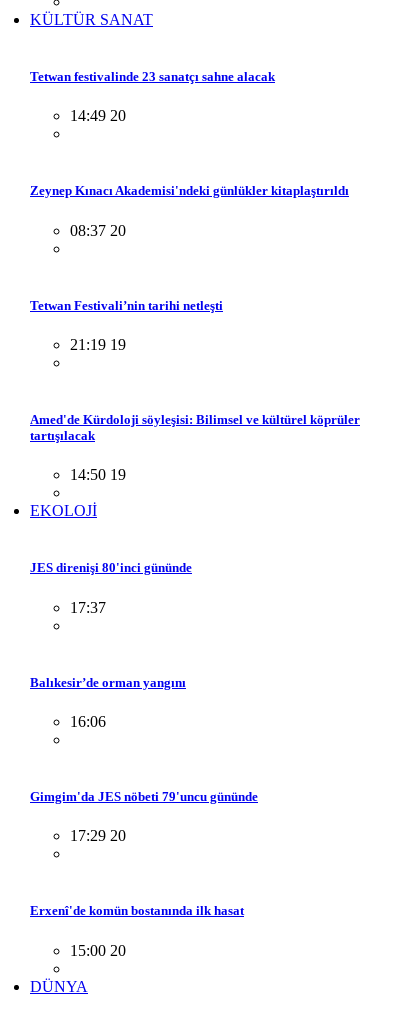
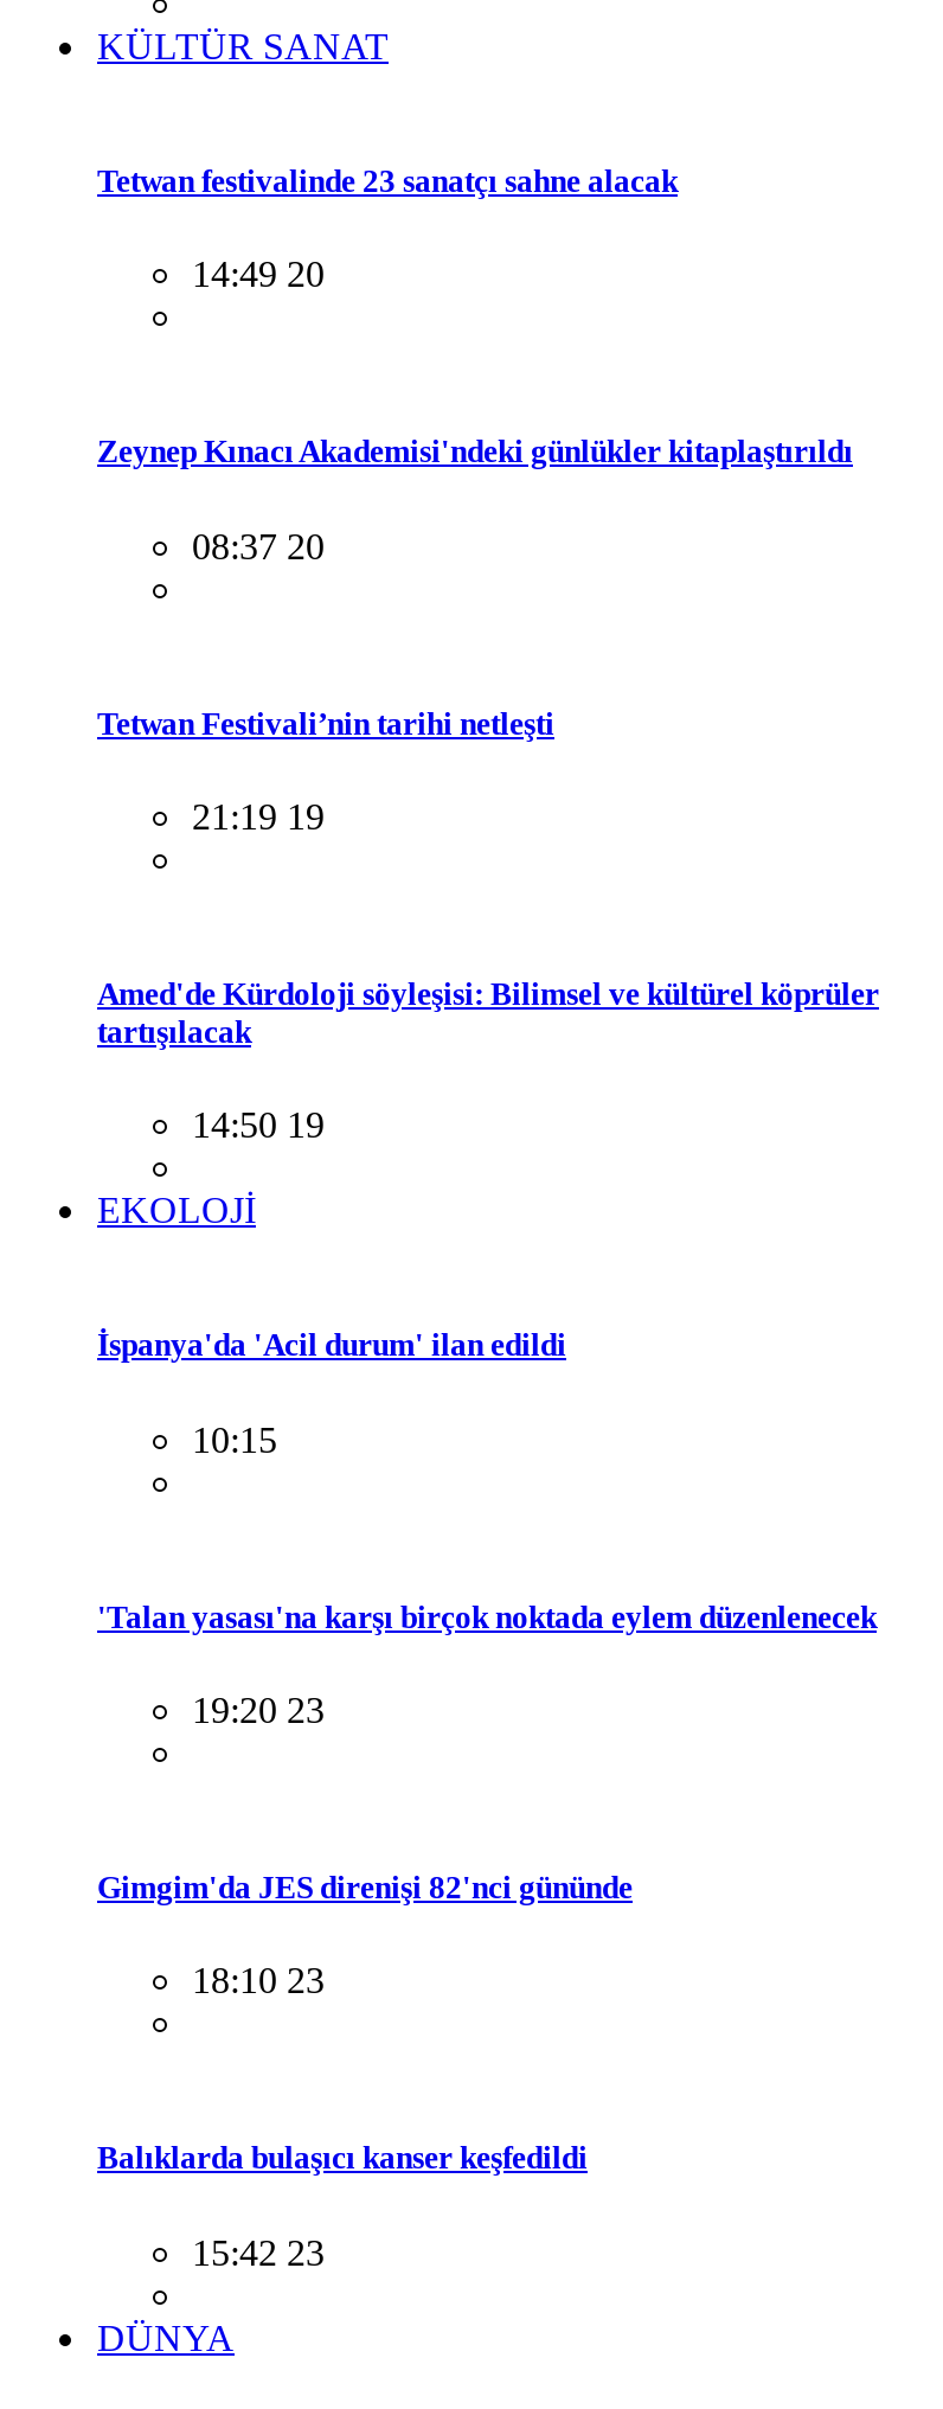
[30,560,192,575] JES direnişi 80'inci gününde -> [97,1328,566,1364] İspanya'da 'Acil durum' ilan edildi
[70,599,106,616] 17:37 -> [192,1419,277,1459] 10:15
[30,675,186,690] Balıkesir’de orman yangını -> [97,1599,877,1635] 'Talan yasası'na karşı birçok noktada eylem düzenlenecek
[70,713,106,730] 16:06 -> [192,1689,325,1730] 19:20 23
[30,789,258,804] Gimgim'da JES nöbeti 79'uncu gününde -> [97,1870,633,1906] Gimgim'da JES direnişi 82'nci gününde
[70,827,126,844] 17:29 20 -> [192,1961,325,2001] 18:10 23
[30,903,244,918] Erxenî'de komün bostanında ilk hasat -> [97,2141,588,2177] Balıklarda bulaşıcı kanser keşfedildi
[70,942,126,959] 15:00 20 -> [192,2231,325,2272] 15:42 23

